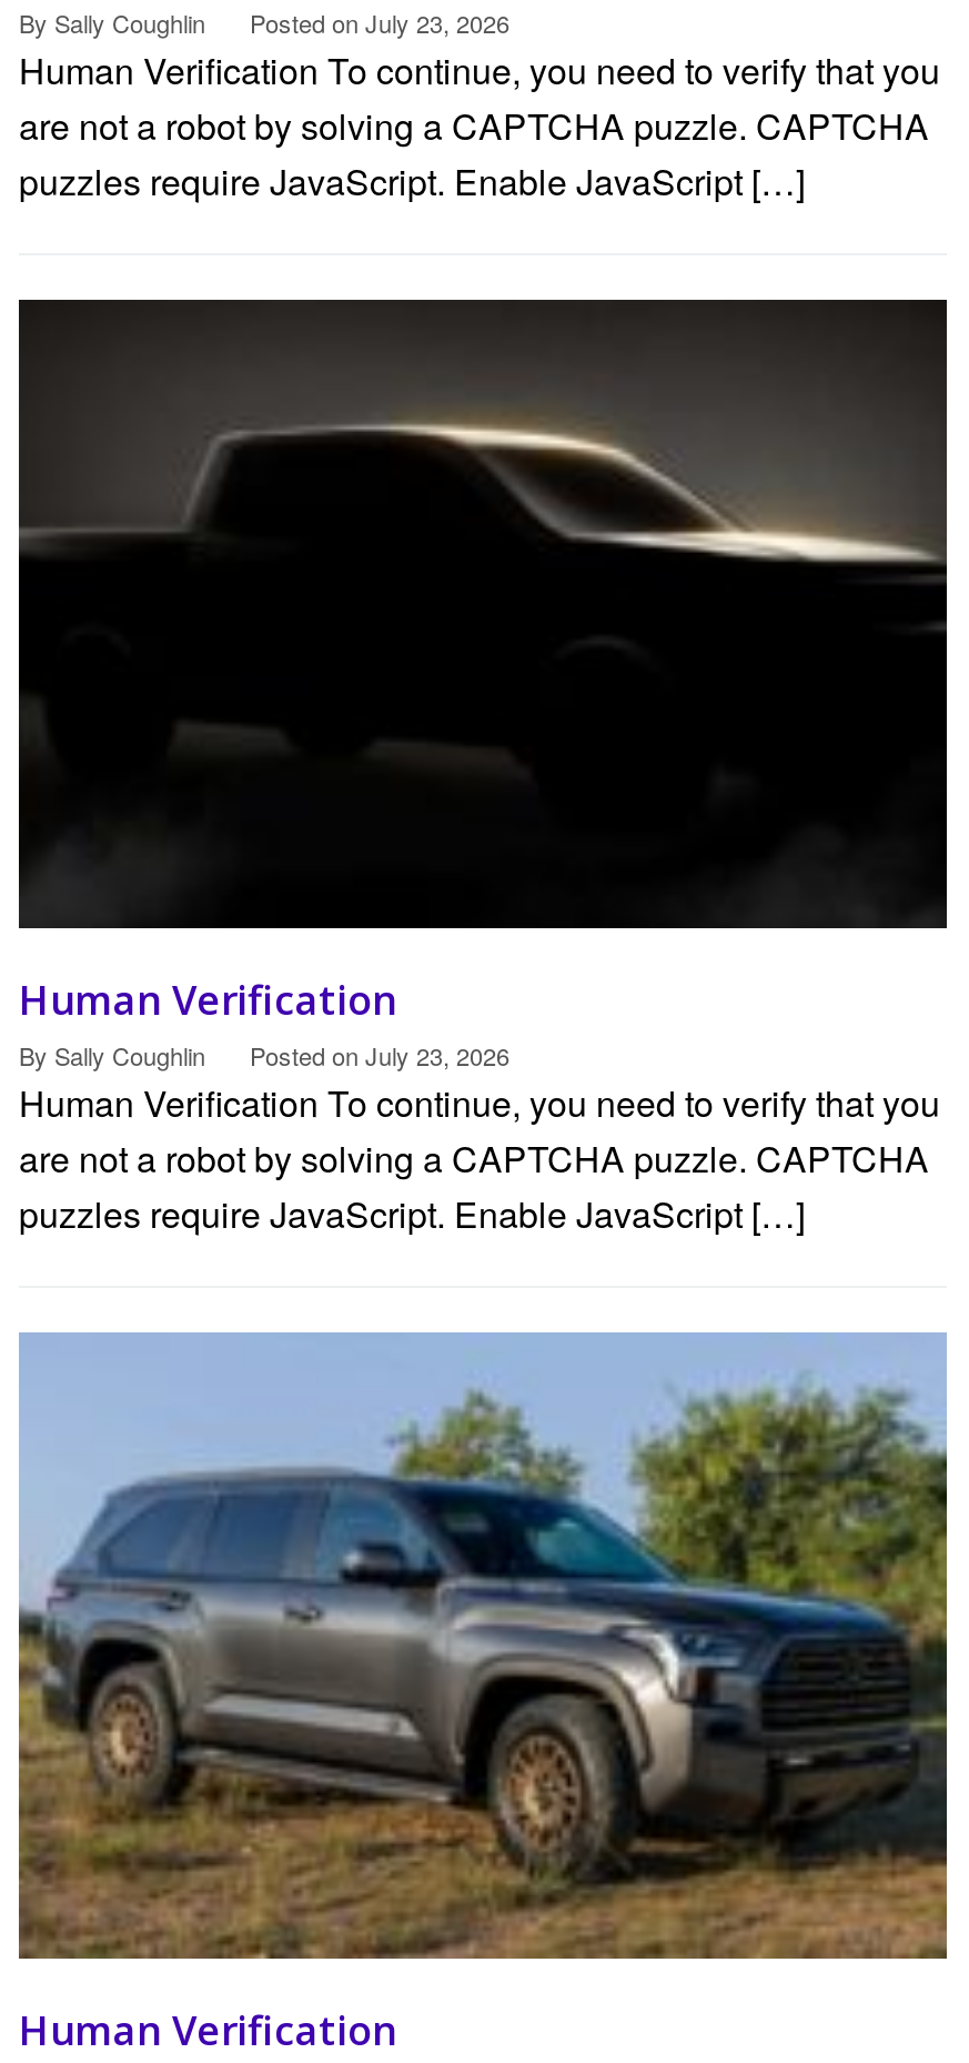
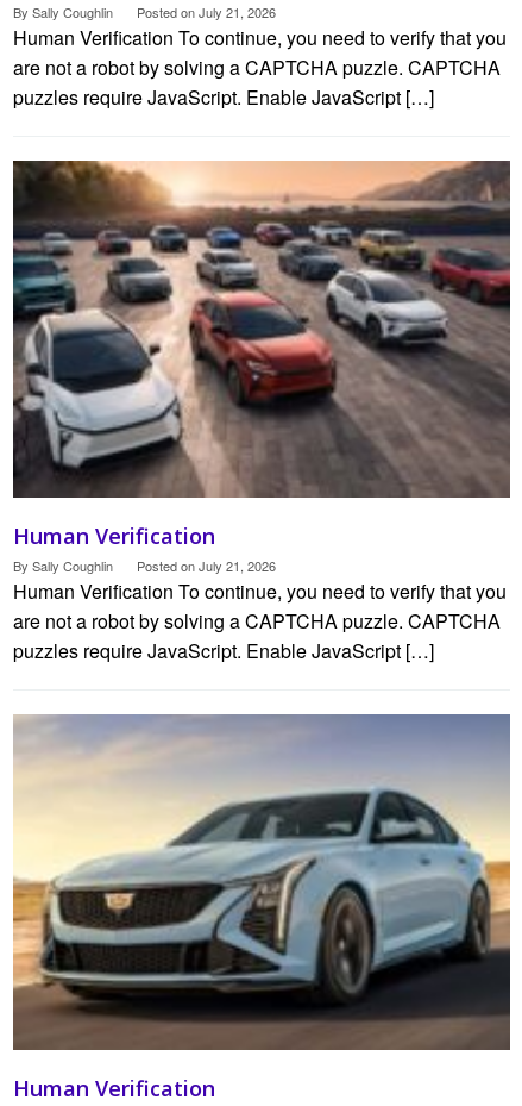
[250,5,509,41] Posted on July 23, 2026 -> [137,3,276,22] Posted on July 21, 2026
[17,298,949,930] [image] -> [12,160,511,499] [image]
[250,1036,509,1072] Posted on July 23, 2026 -> [137,556,276,575] Posted on July 21, 2026
[17,1332,949,1959] [image] -> [12,714,511,1050] [image]

